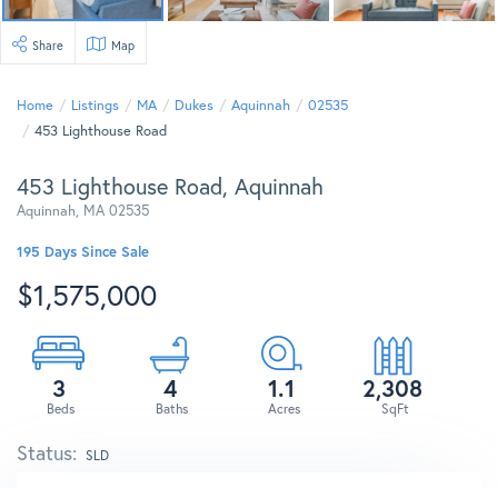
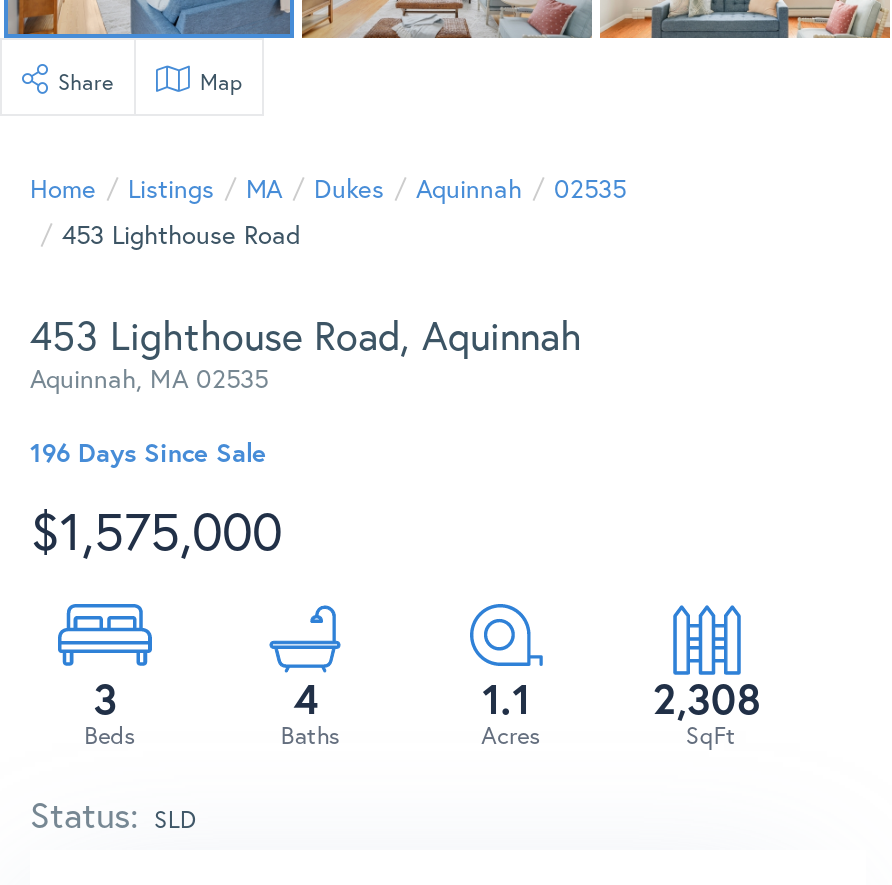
[17,242,149,261] 195 Days Since Sale -> [30,435,266,469] 196 Days Since Sale

